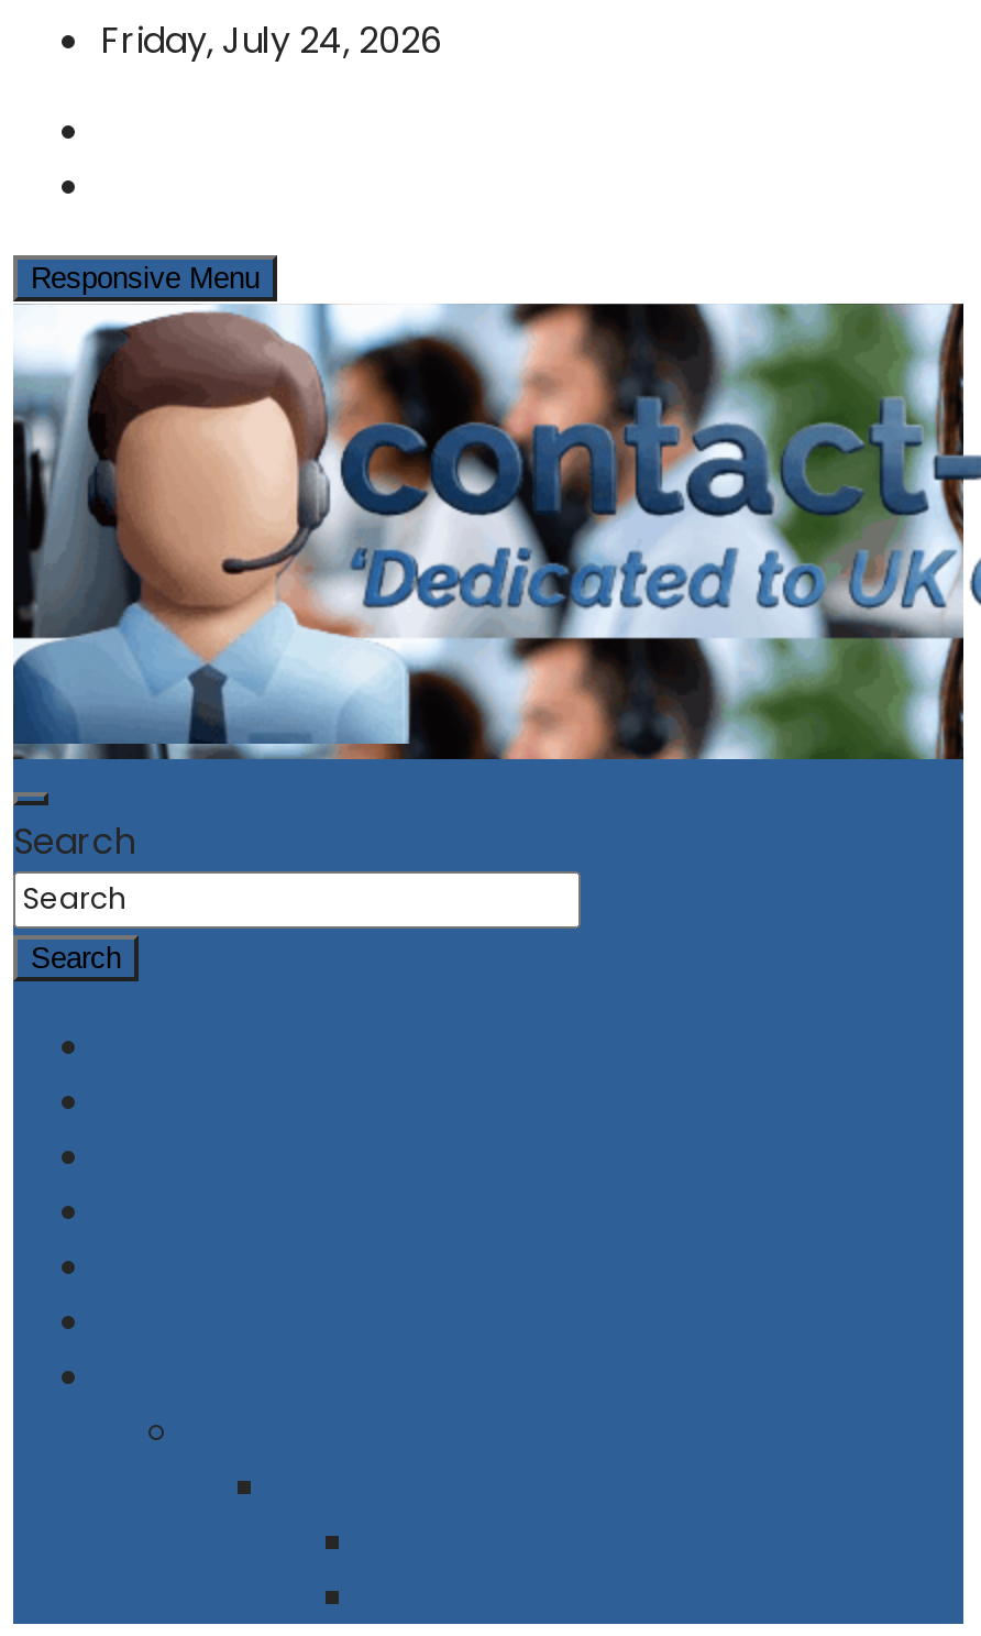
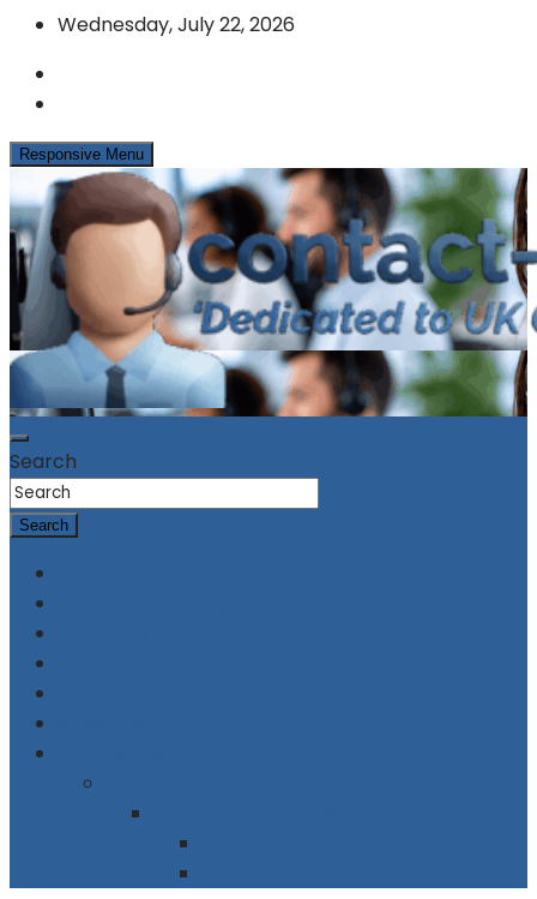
[101,15,442,66] Friday, July 24, 2026 -> [58,11,295,38] Wednesday, July 22, 2026

